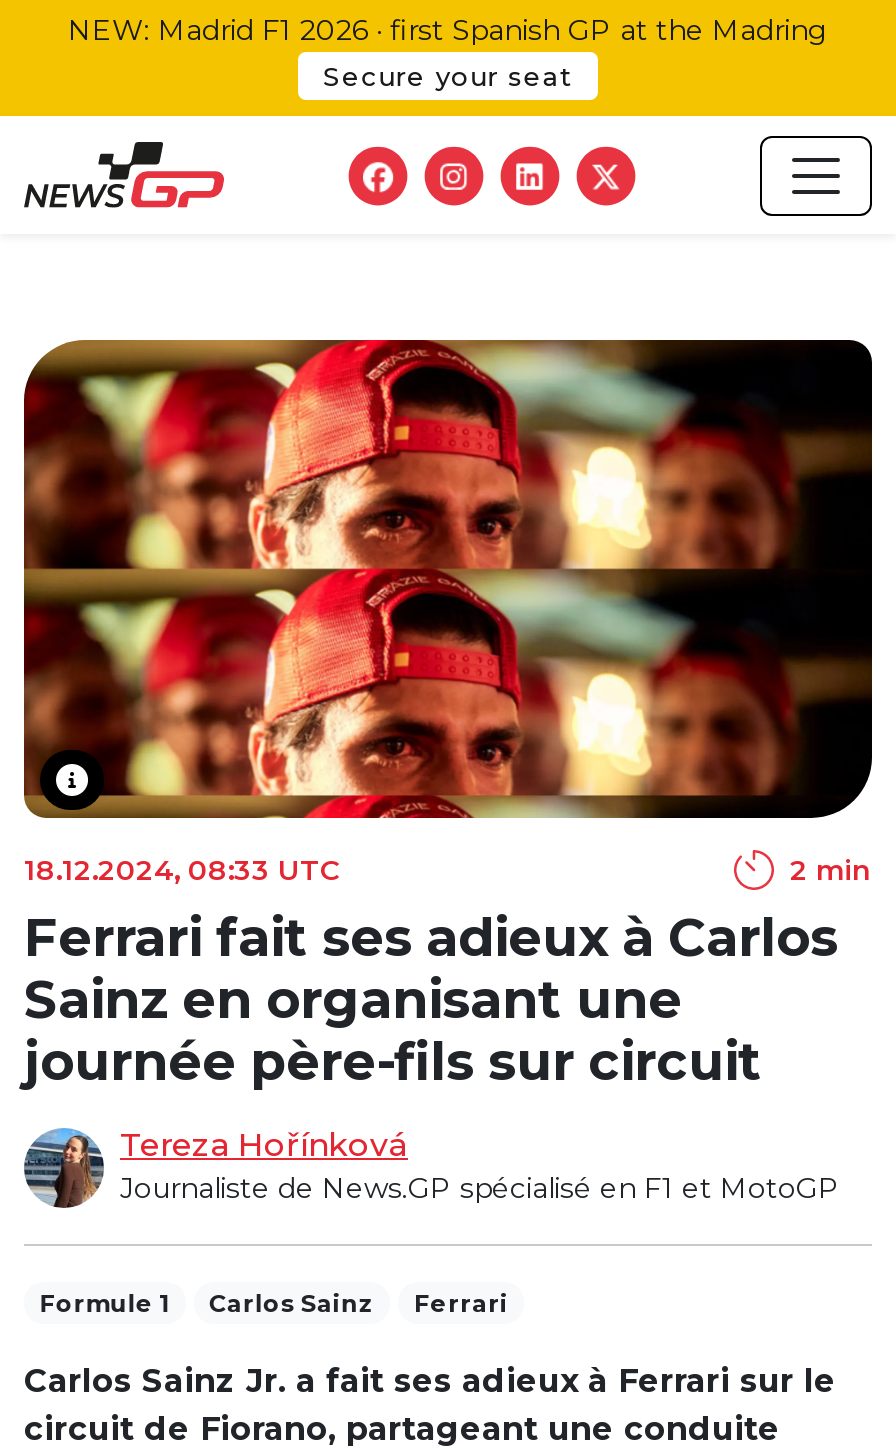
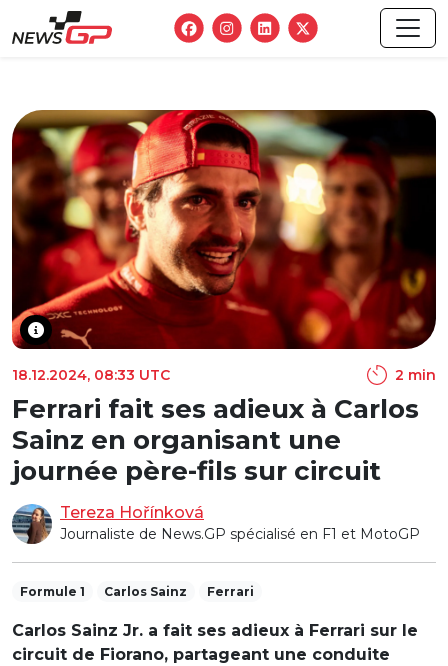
[68,12,828,92] NEW: Madrid F1 2026 · first Spanish GP at the Madring | Secure your seat -> none
[22,566,868,820] [image] -> [11,224,435,350] [image]

